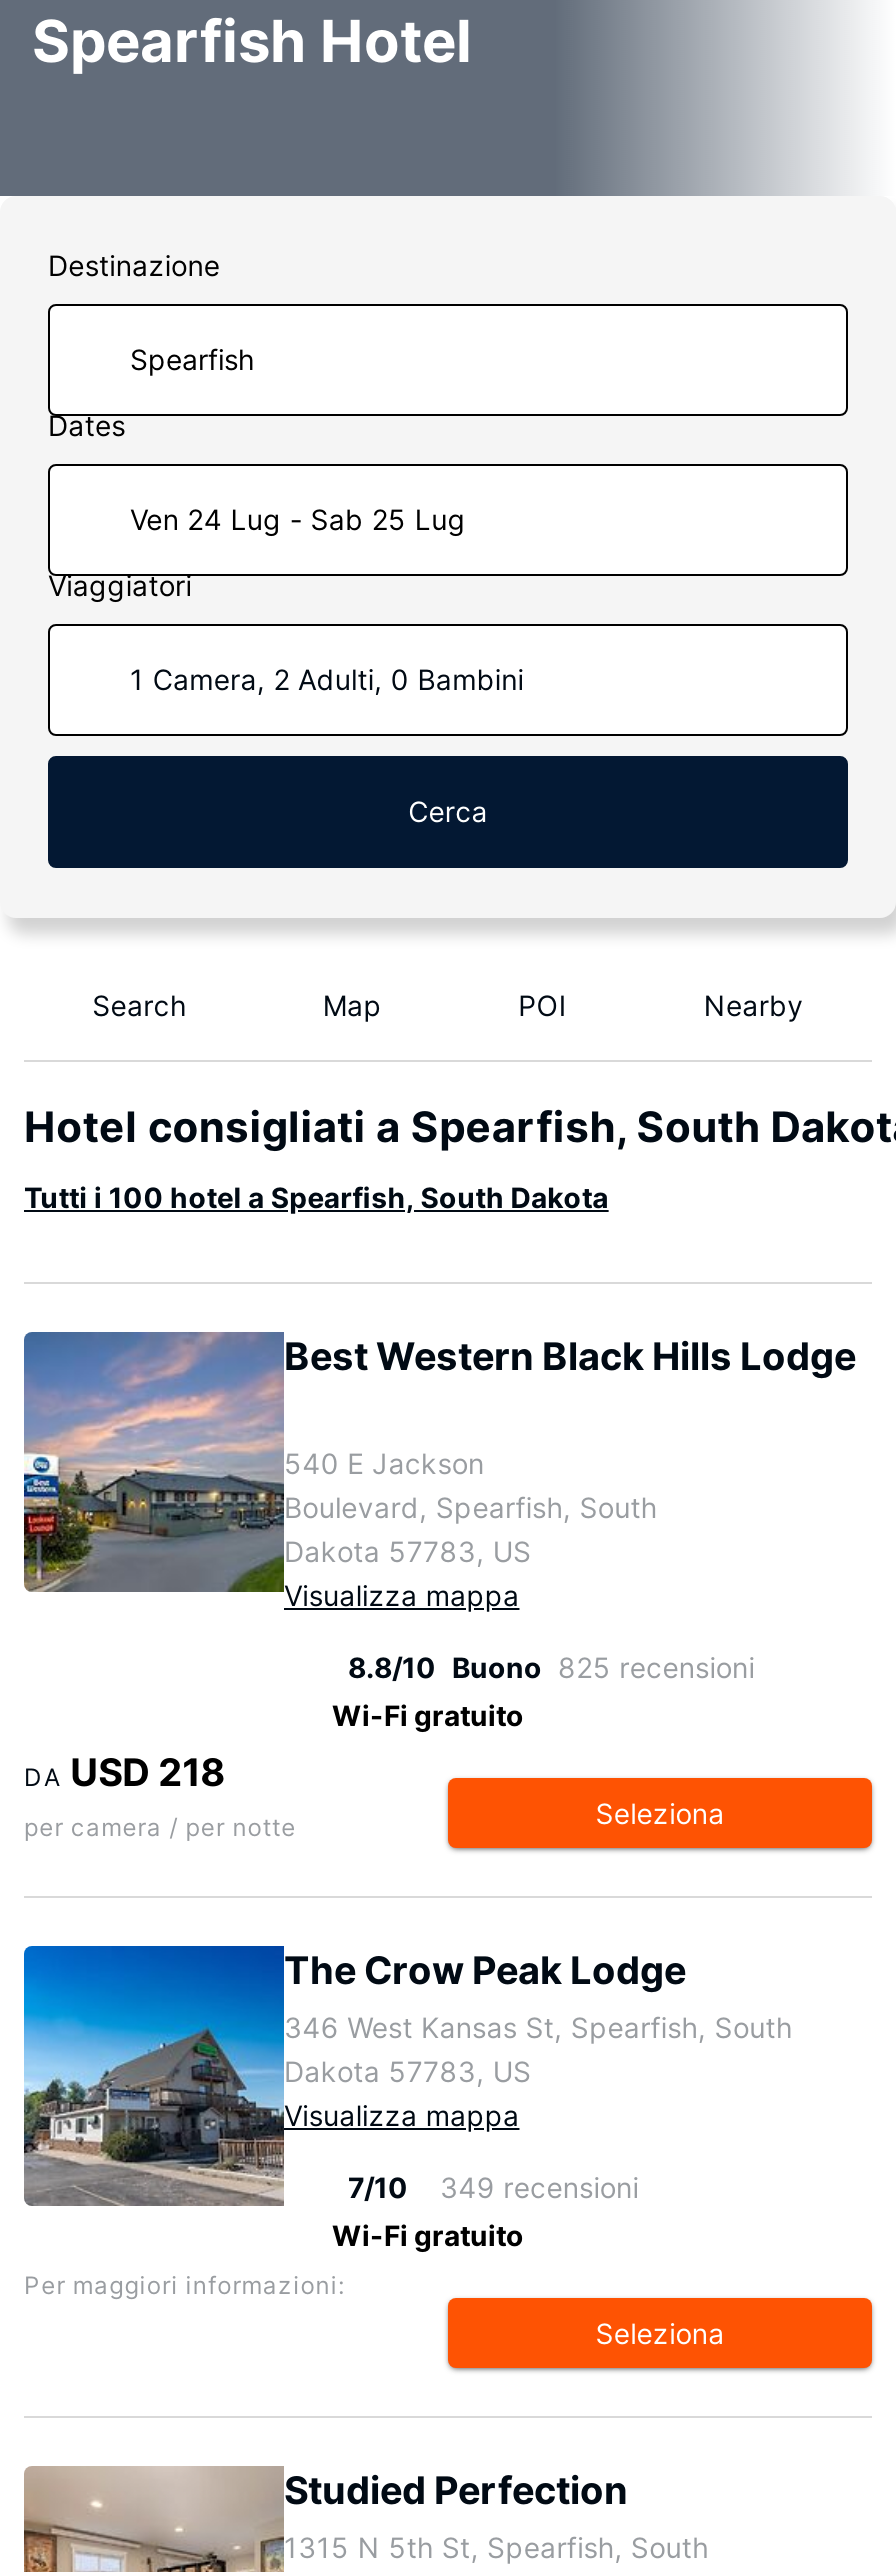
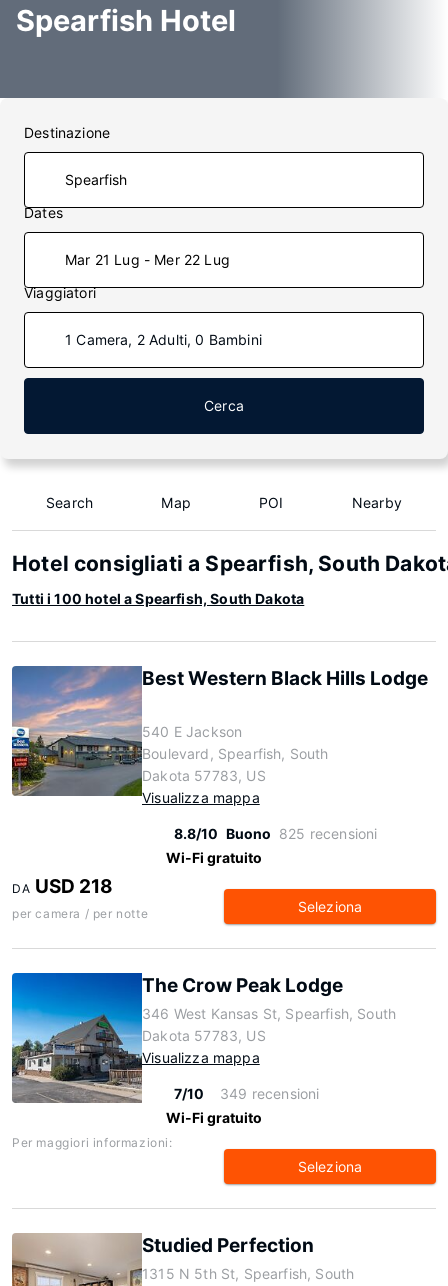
[130,502,466,536] Ven 24 Lug - Sab 25 Lug -> [65,251,230,268] Mar 21 Lug - Mer 22 Lug

